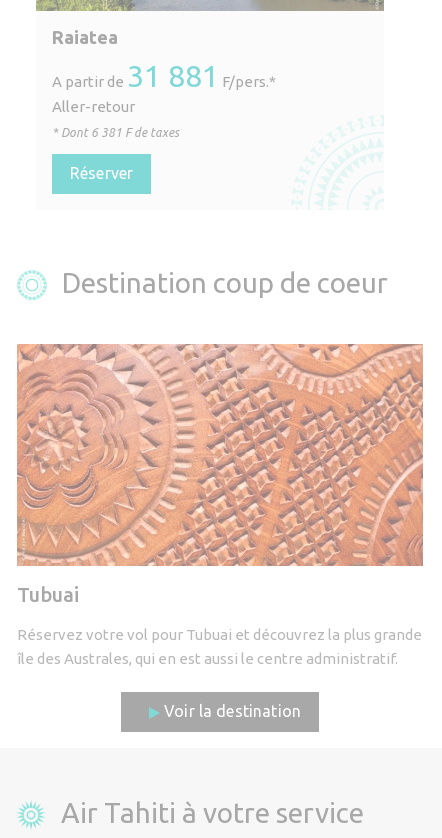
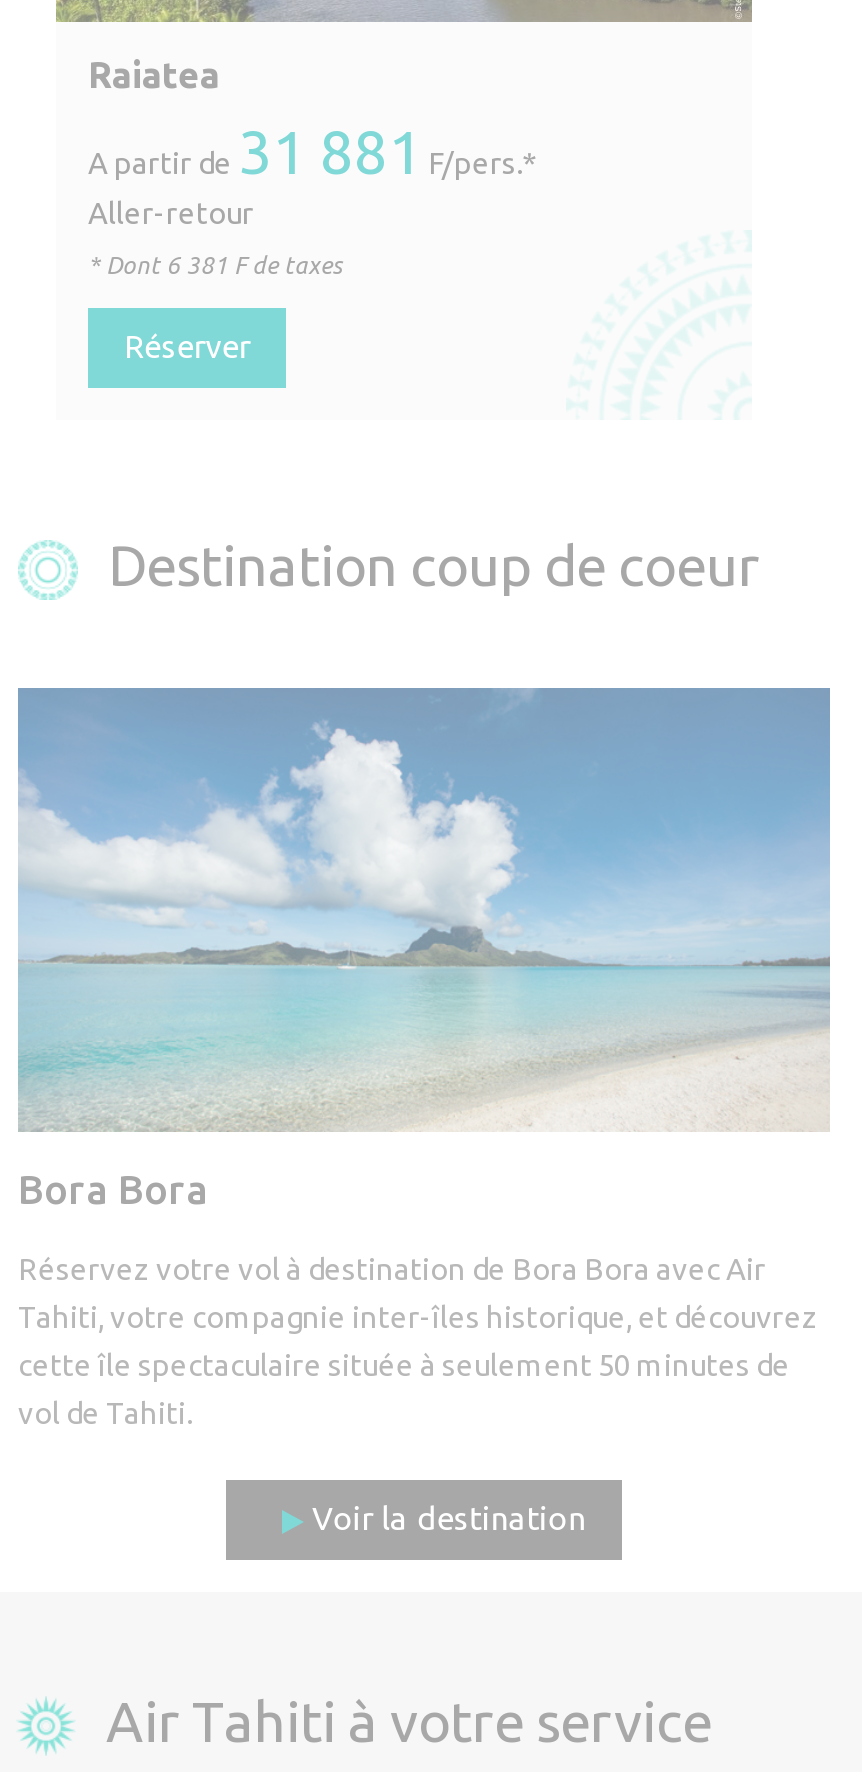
[16,343,424,606] [image] | Tubuai -> [16,686,832,1213] [image] | Bora Bora
[17,626,422,667] Réservez votre vol pour Tubuai et découvrez la plus grande | île des Australes, qui en est aussi le centre administratif. -> [18,1253,818,1431] Réservez votre vol à destination de Bora Bora avec Air | Tahiti, votre compagnie inter-îles historique, et découvrez | cette île spectaculaire située à seulement 50 minutes de | vol de Tahiti.

